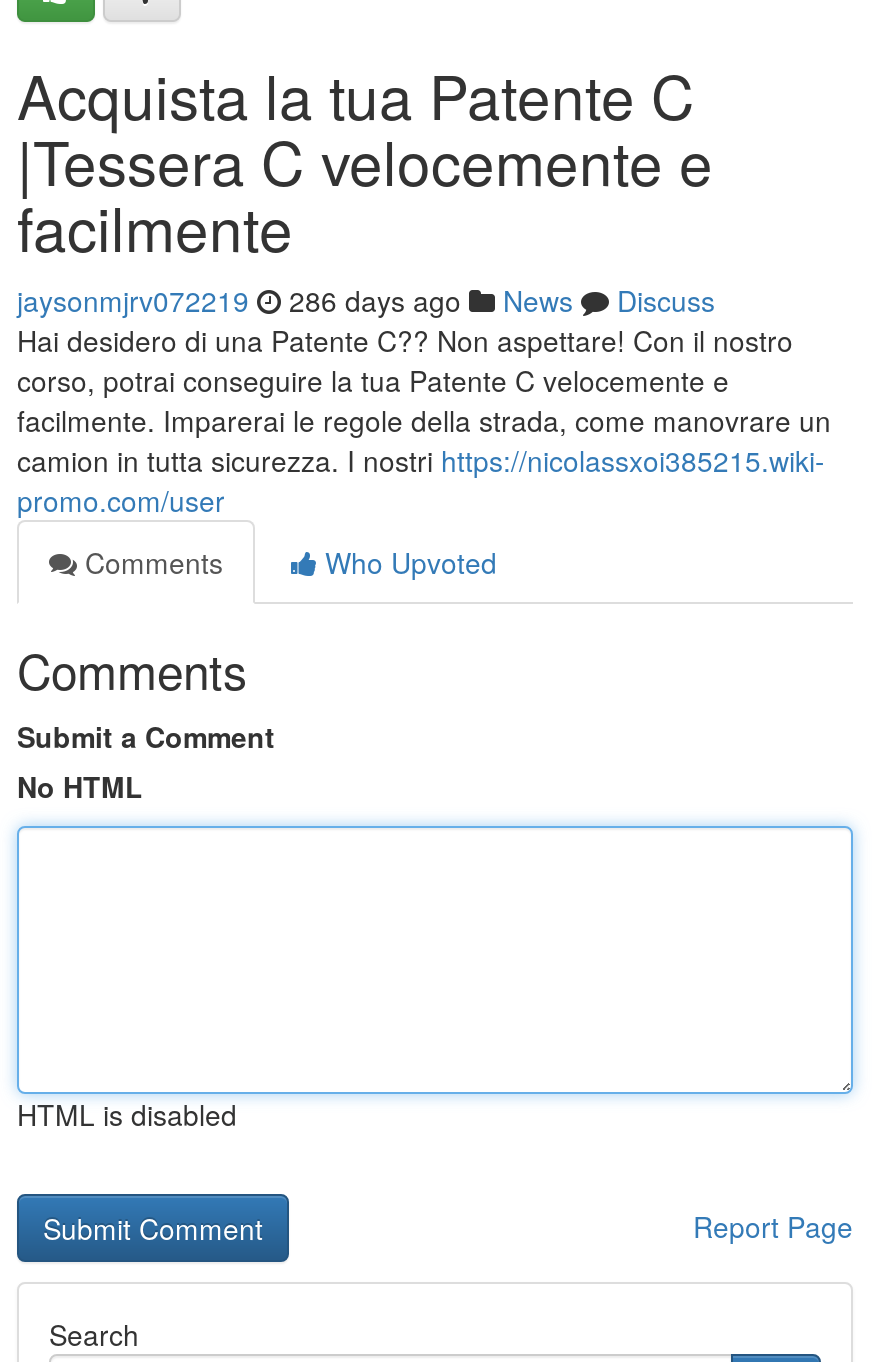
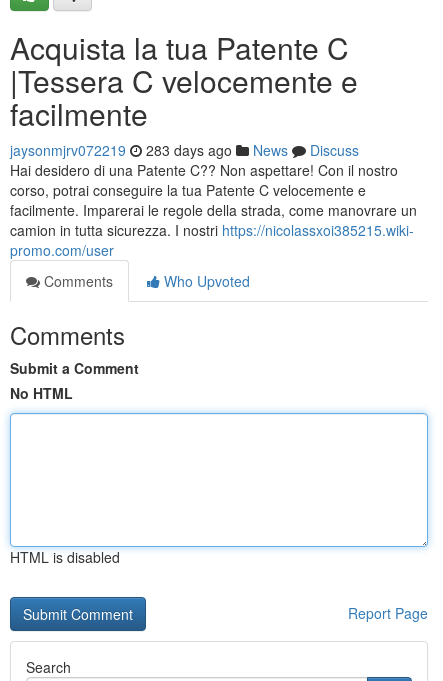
[17,280,715,320] jaysonmjrv072219 286 days ago News Discuss -> [10,140,359,160] jaysonmjrv072219 283 days ago News Discuss

